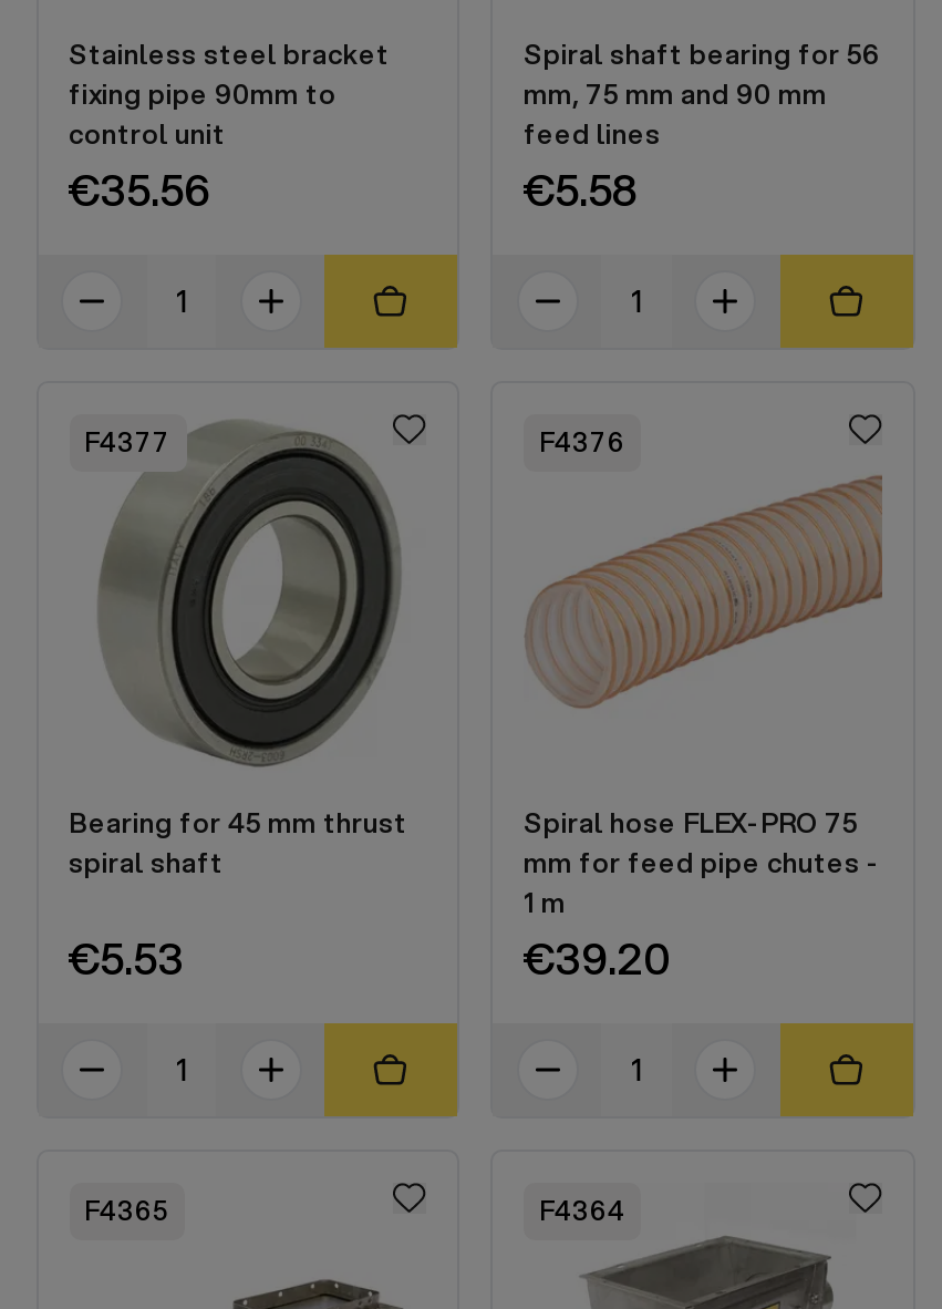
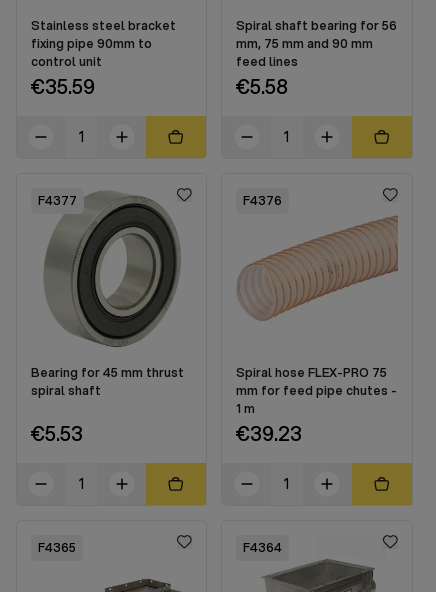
[69,157,210,222] €35.56 -> [30,72,94,101] €35.59
[524,925,670,989] €39.20 -> [236,419,302,448] €39.23

